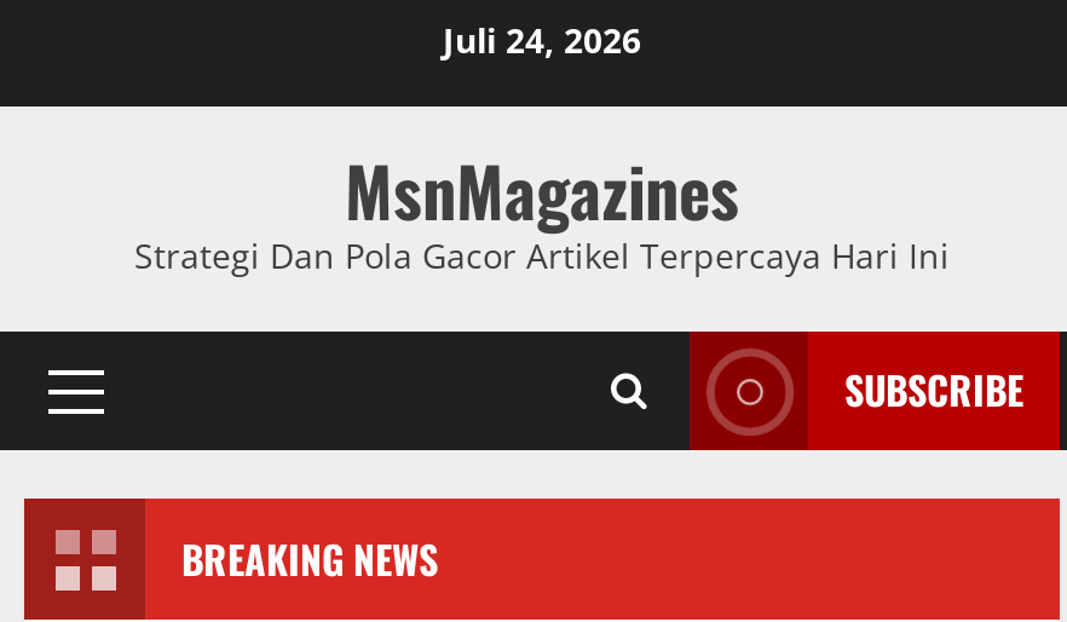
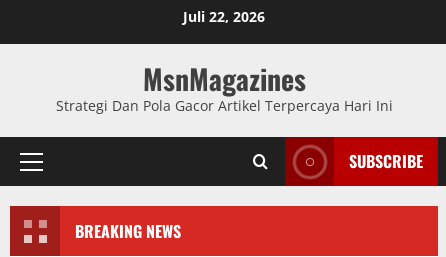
[443,17,641,63] Juli 24, 2026 -> [183,7,265,26] Juli 22, 2026

